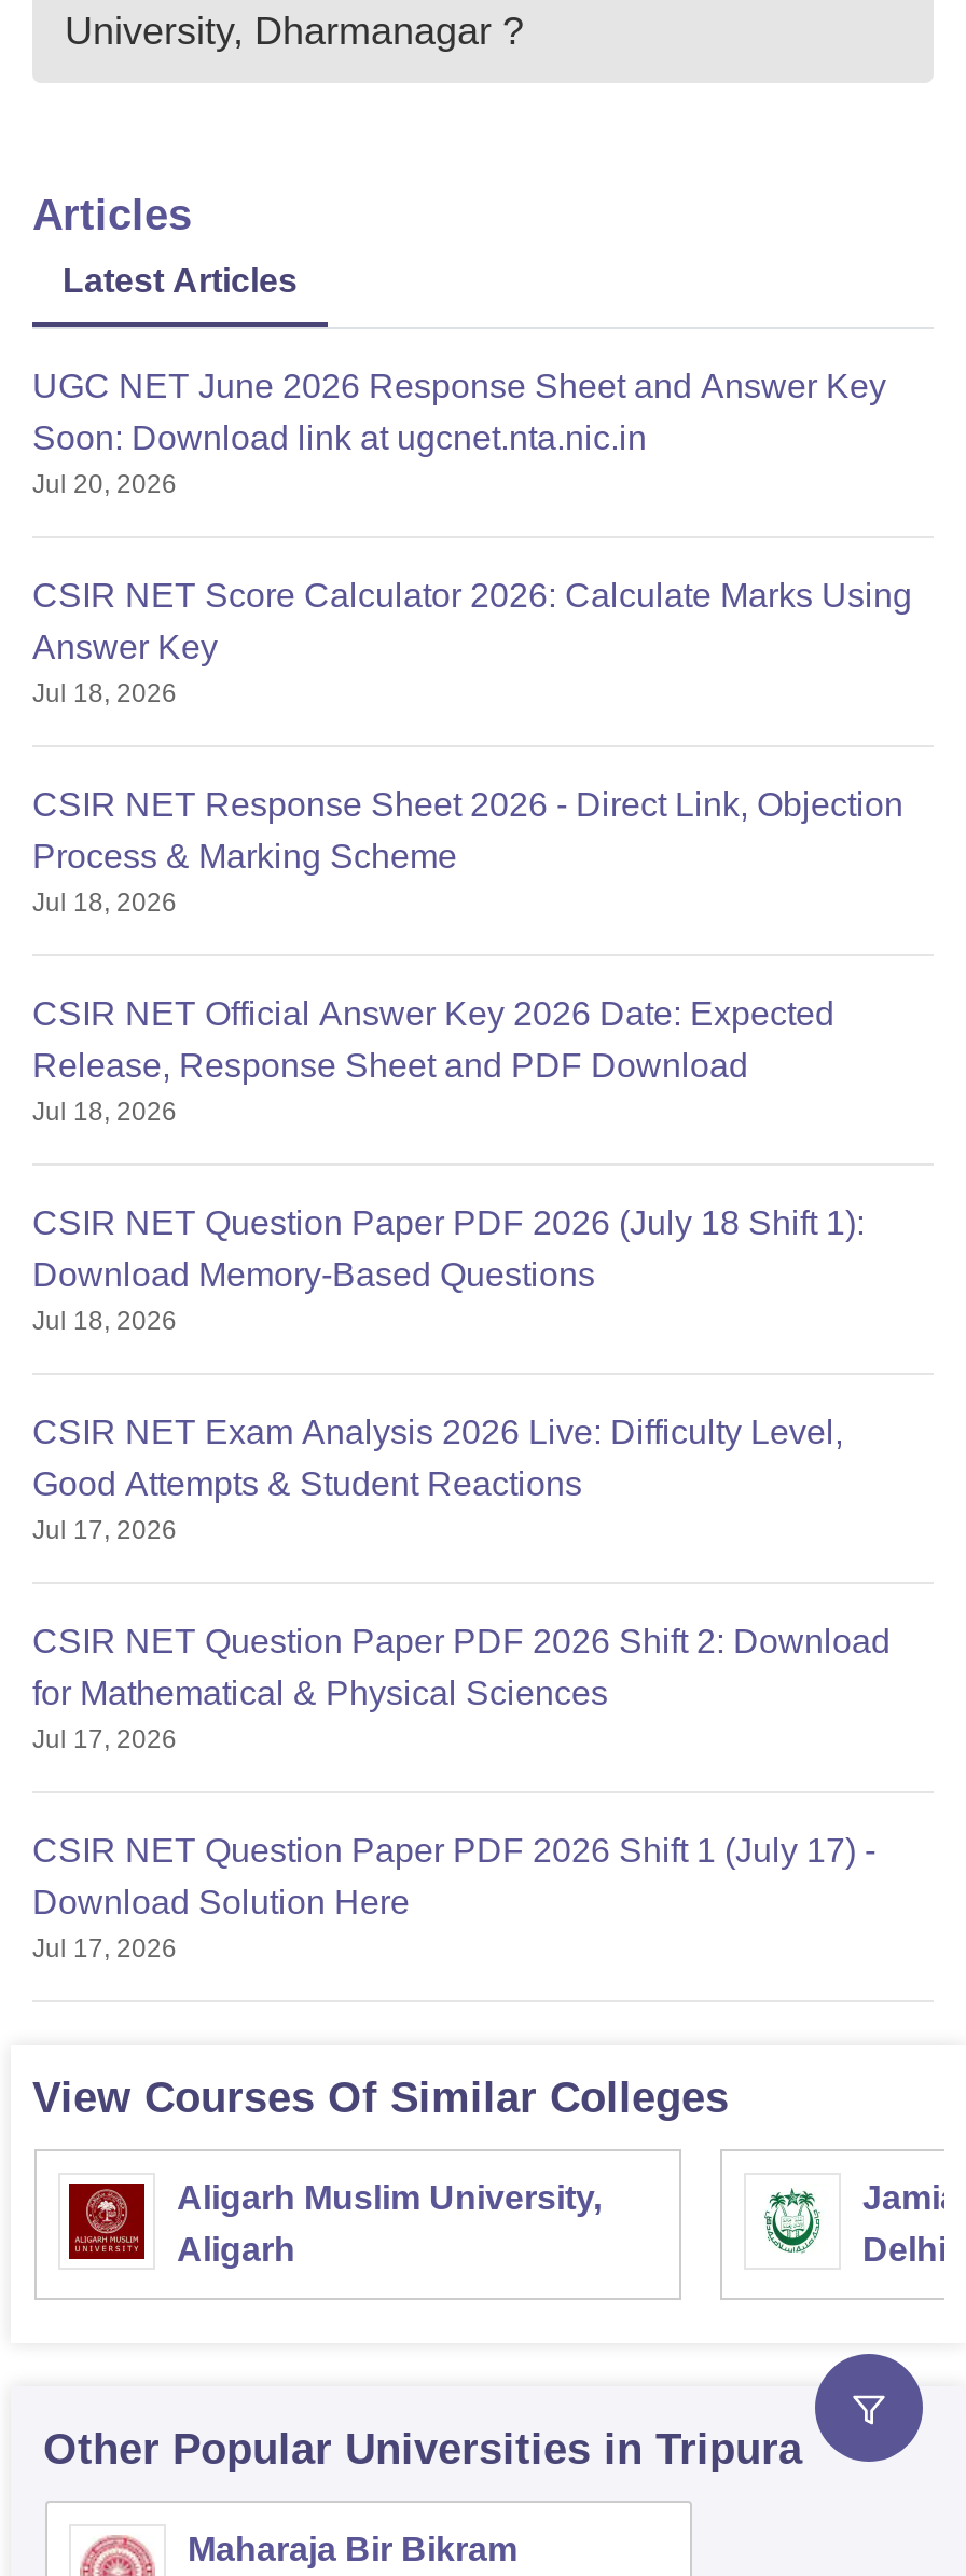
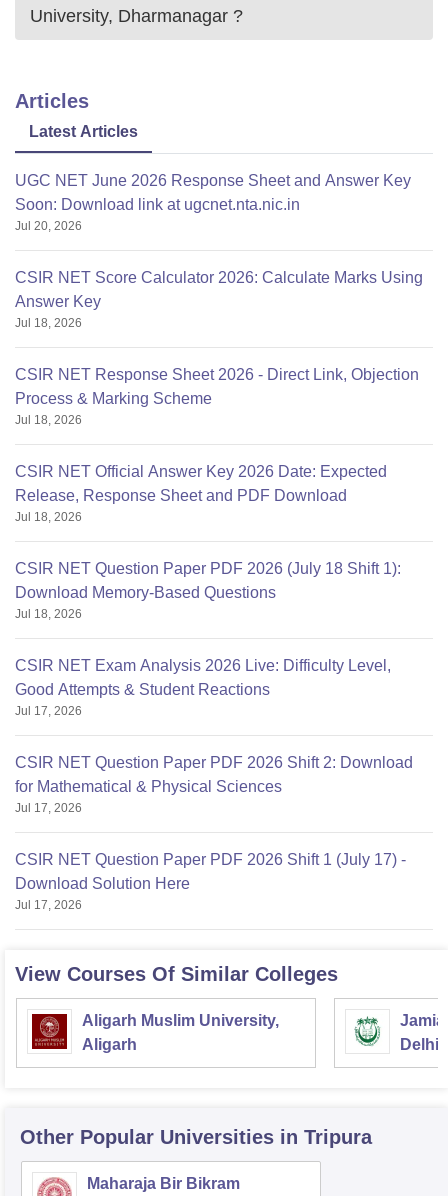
[813,2352,925,2464] [image] -> none

